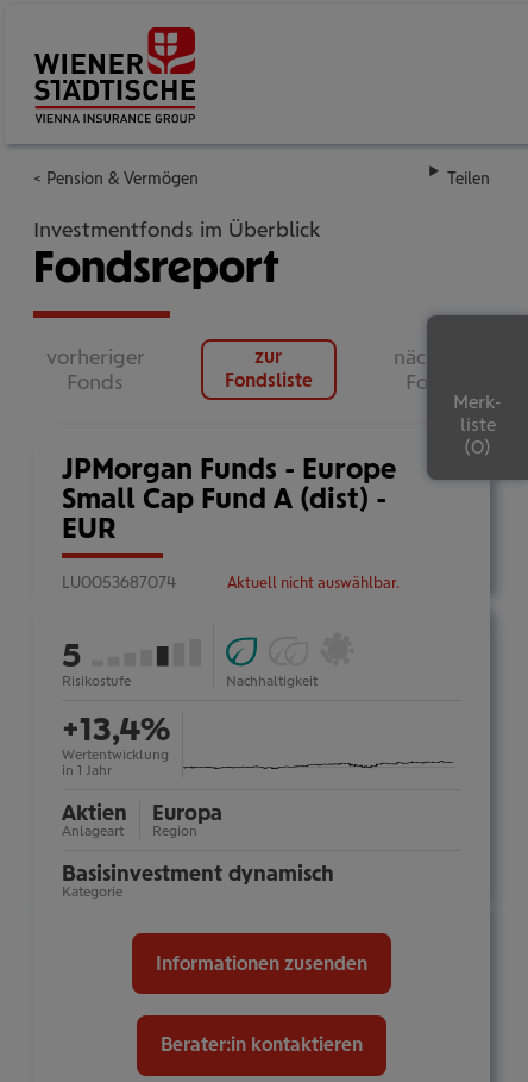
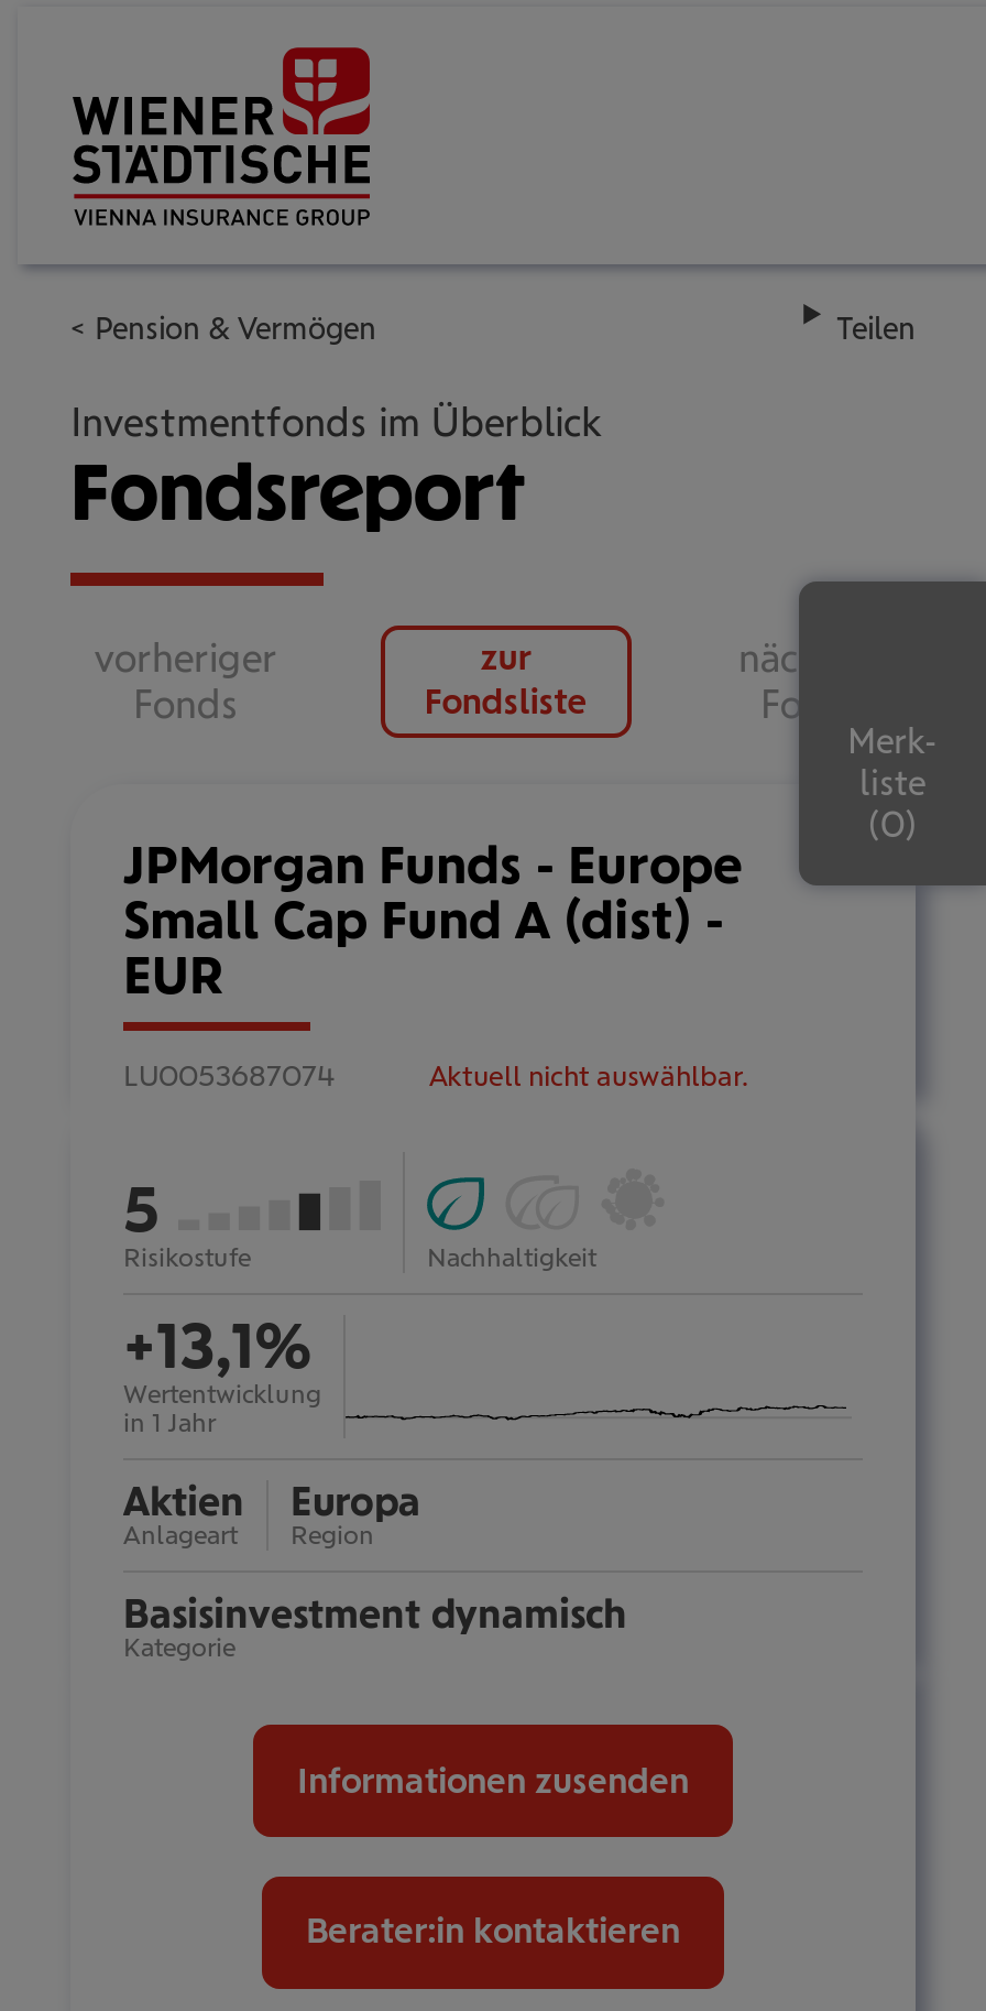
[62,709,170,749] +13,4% -> [123,1311,310,1383] +13,1%

